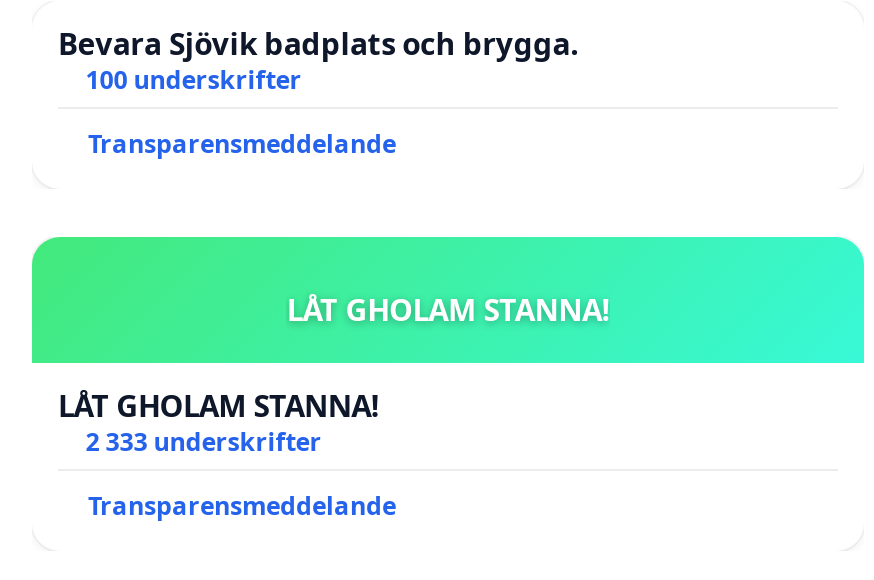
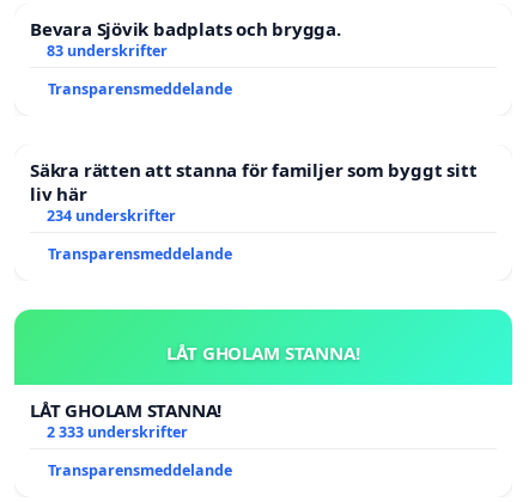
[86,64,302,98] 100 underskrifter -> [30,41,477,226] 83 underskrifter | Transparensmeddelande | Säkra rätten att stanna för familjer som byggt sitt | liv här | 234 underskrifter

